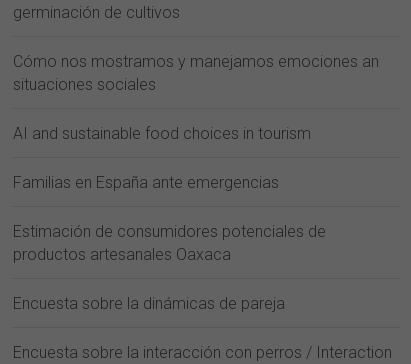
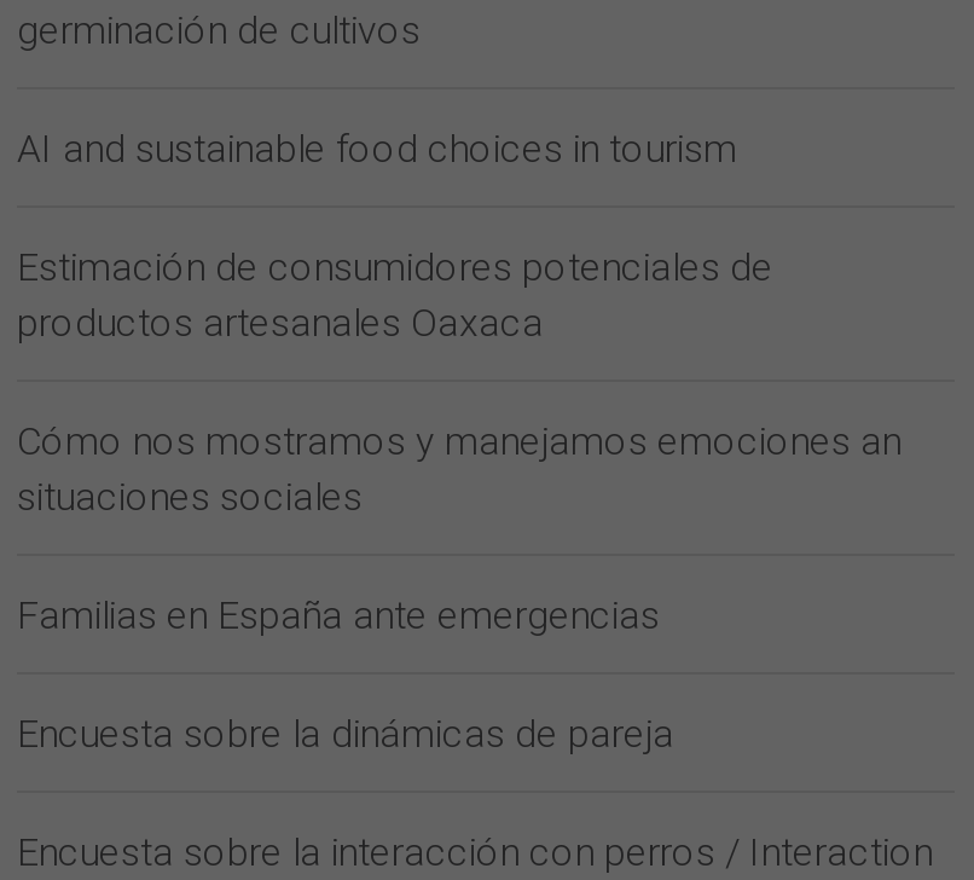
moved [13,52,379,94] -> [17,418,901,520]: Cómo nos mostramos y manejamos emociones an | situaciones sociales
moved [13,124,311,143] -> [17,126,737,172]: AI and sustainable food choices in tourism
moved [13,173,279,192] -> [17,592,660,638]: Familias en España ante emergencias
moved [13,222,326,264] -> [17,244,773,346]: Estimación de consumidores potenciales de | productos artesanales Oaxaca

